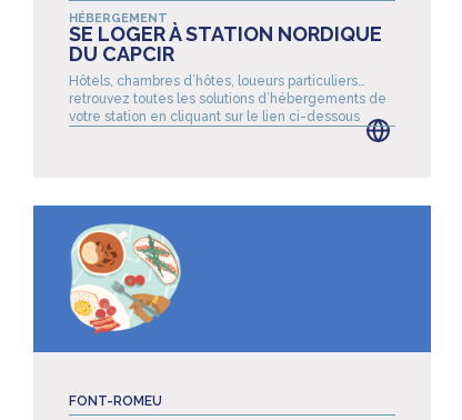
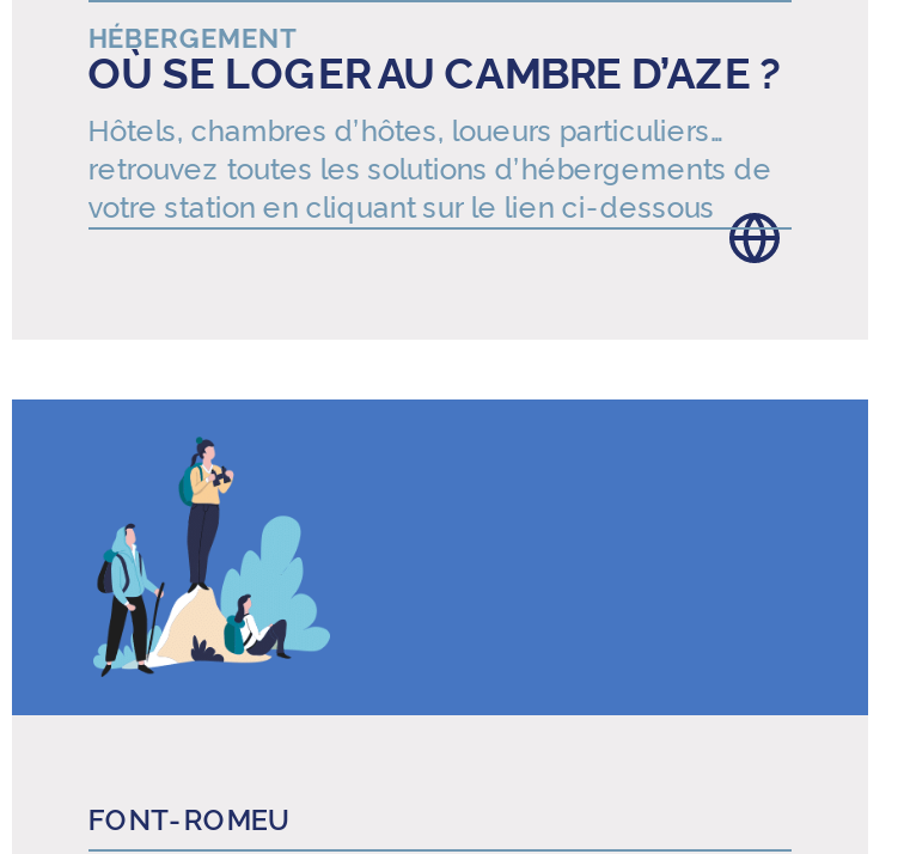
[69,23,382,66] SE LOGER À STATION NORDIQUE | DU CAPCIR -> [88,49,782,99] OÙ SE LOGER AU CAMBRE D’AZE ?
[69,222,182,336] [image] -> [91,435,330,677] [image]

